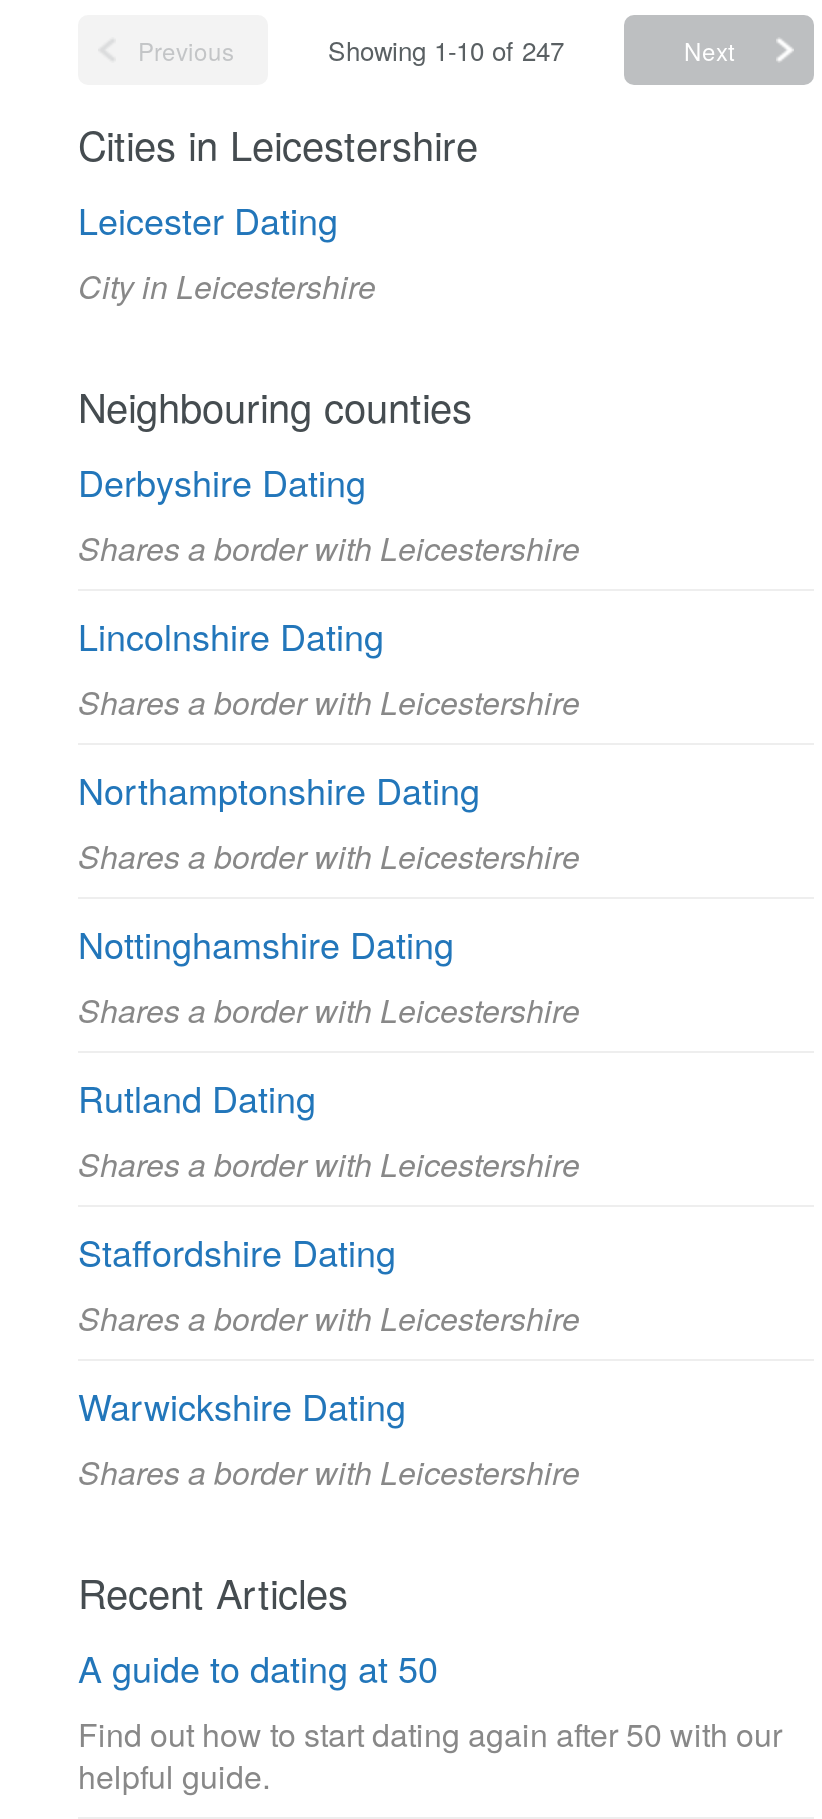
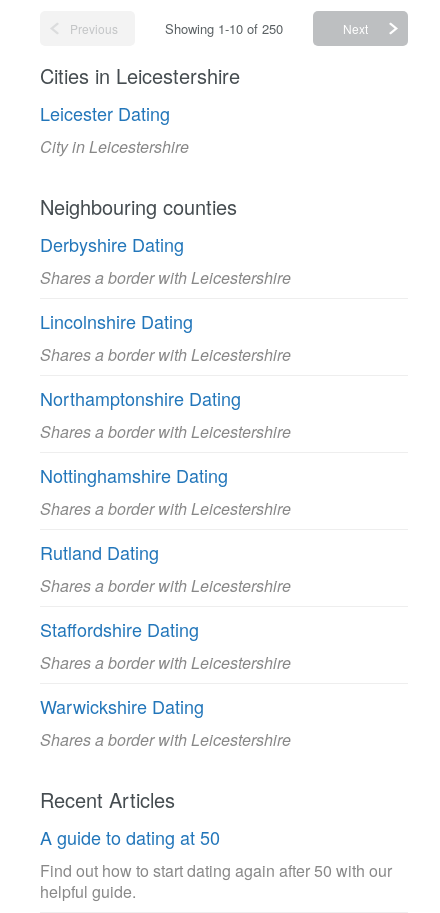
[328,31,564,69] Showing 1-10 of 247 -> [165,19,283,38] Showing 1-10 of 250

